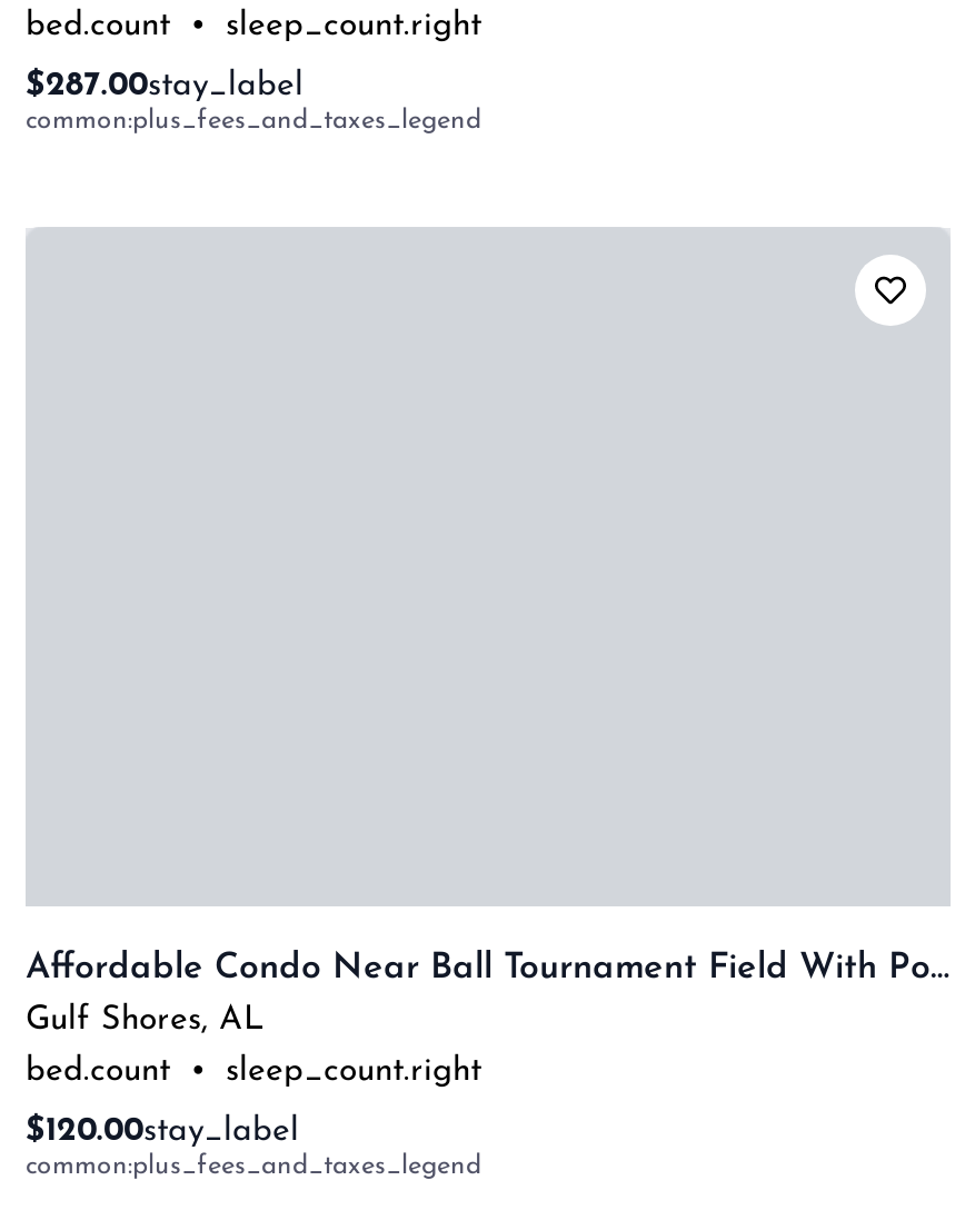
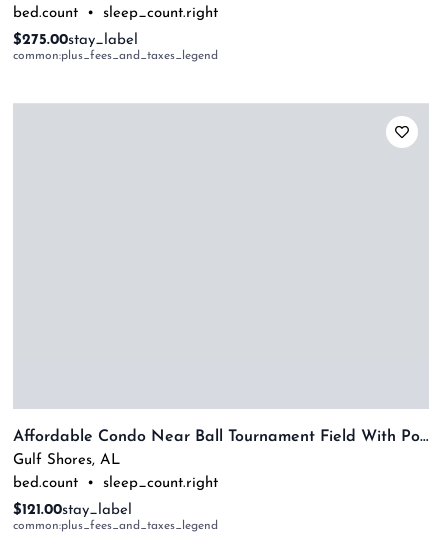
[26,70,304,103] $287.00stay_label -> [13,33,138,48] $275.00stay_label
[26,1115,299,1149] $120.00stay_label -> [13,503,132,518] $121.00stay_label

